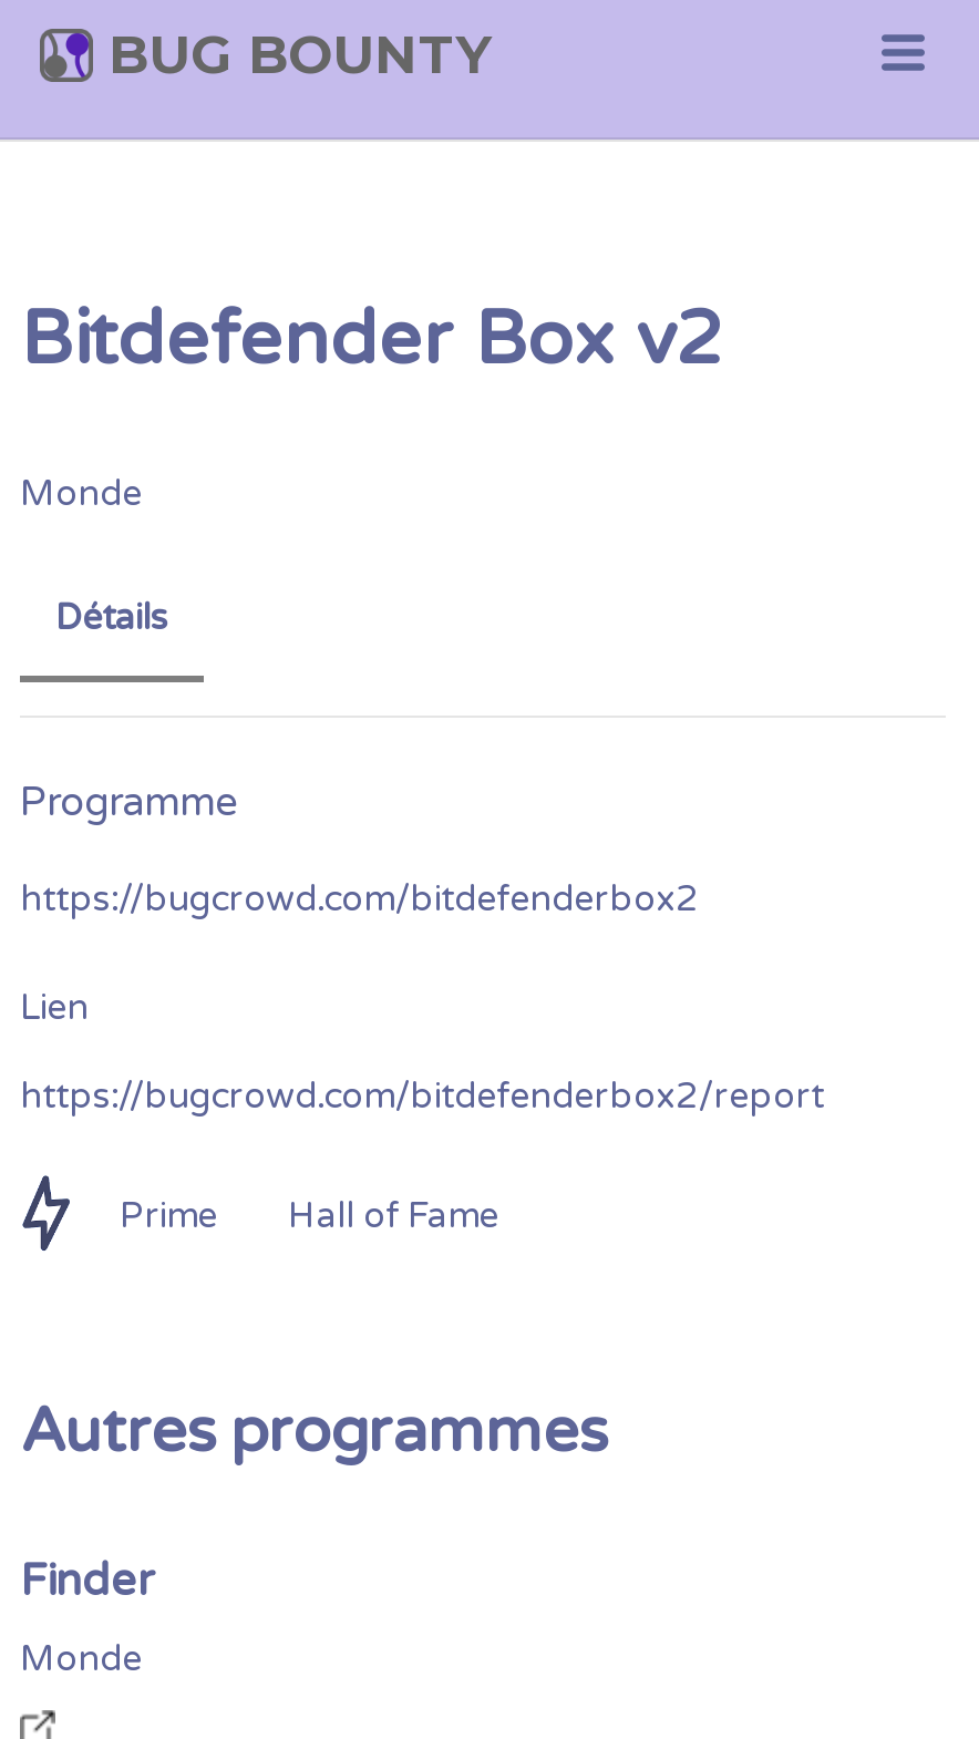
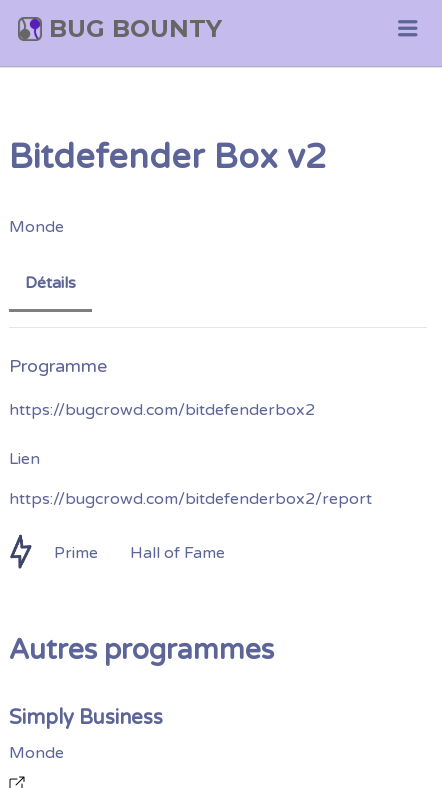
[20,1555,155,1608] Finder -> [9,706,163,730] Simply Business

